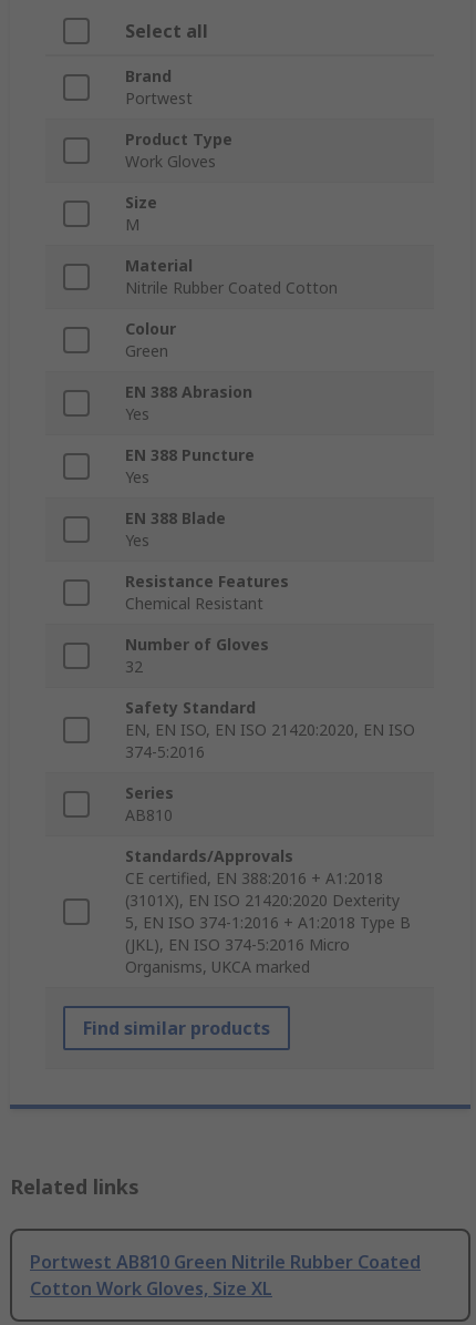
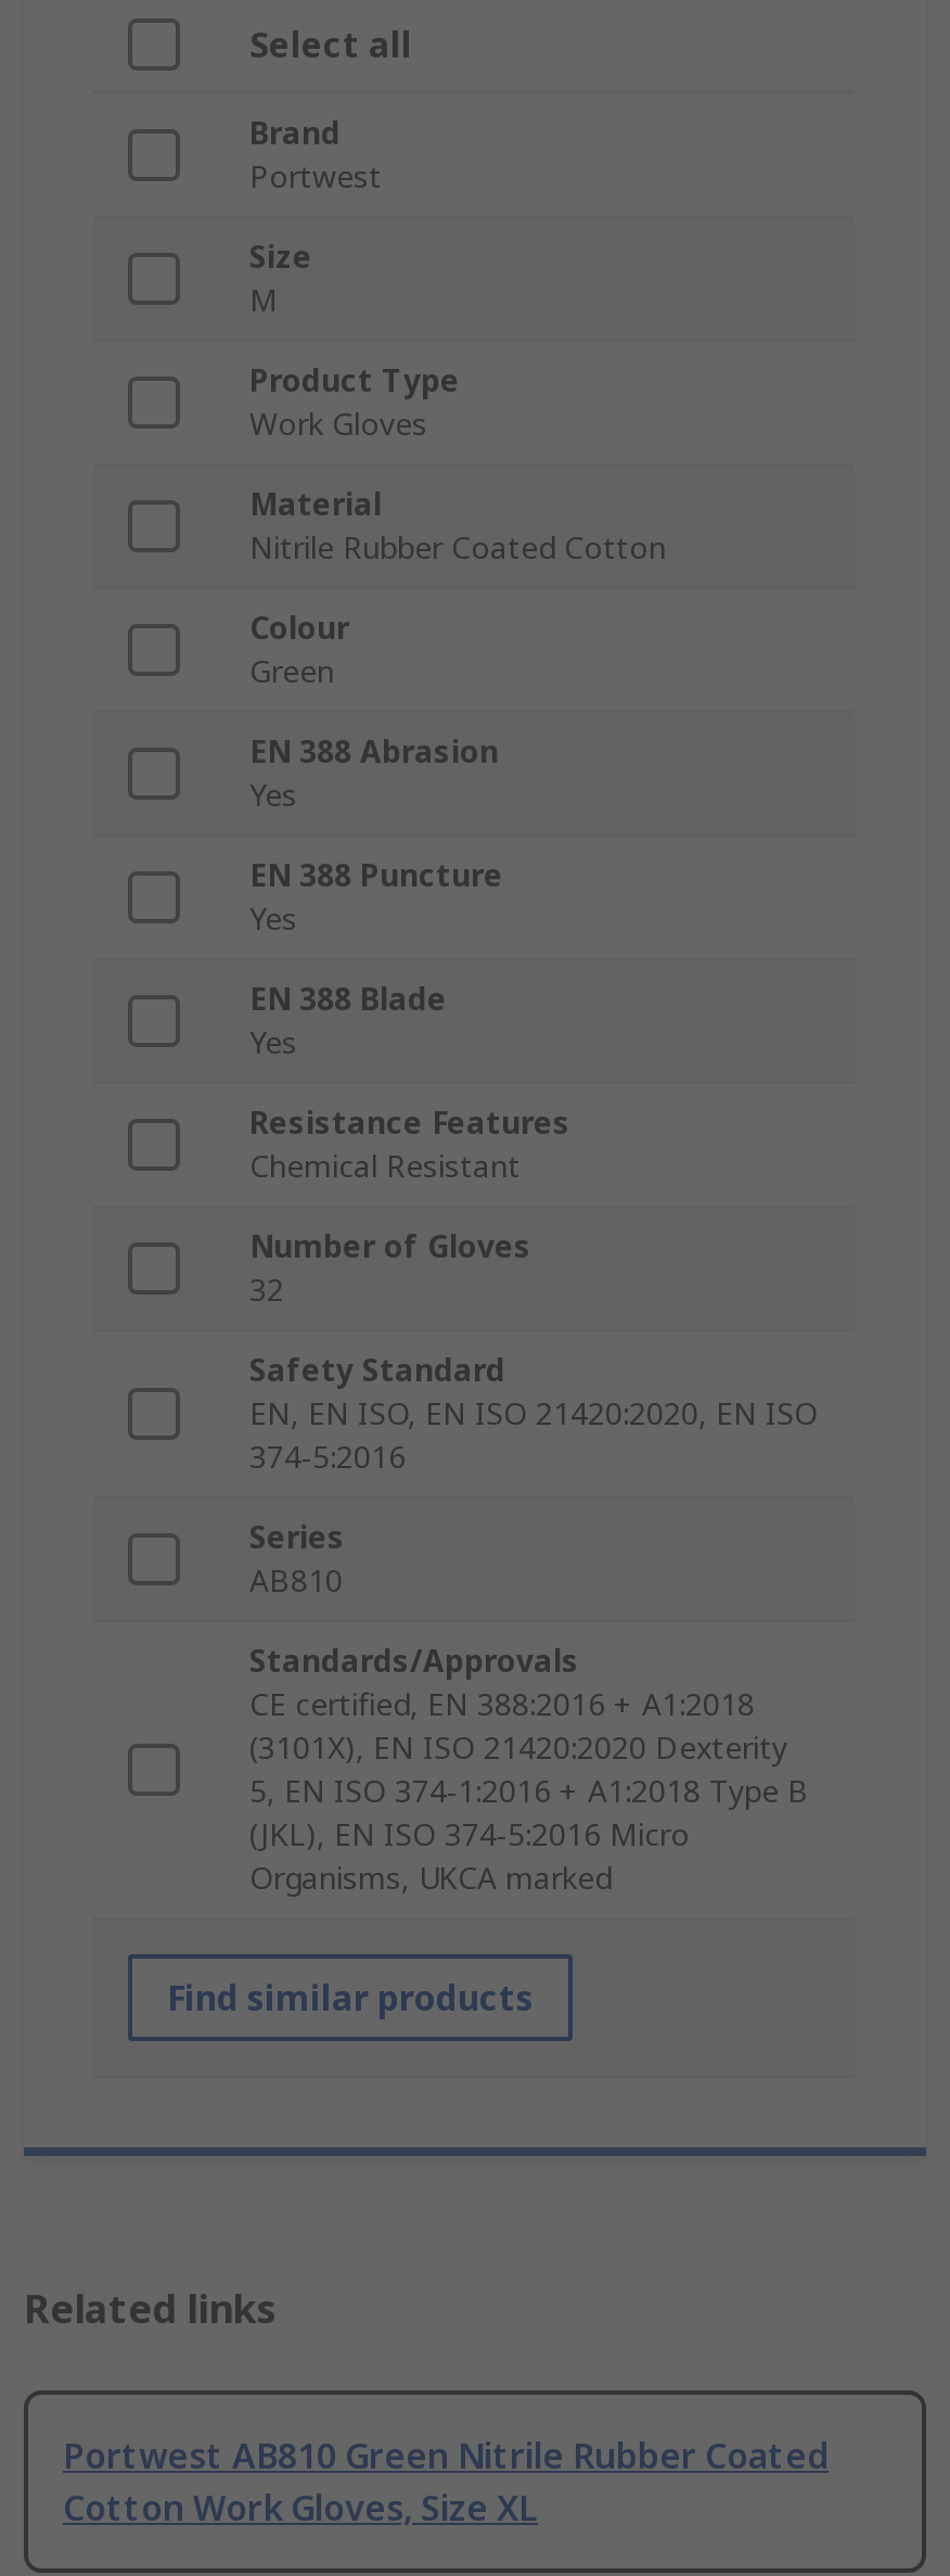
moved [125,129,232,172] -> [249,360,460,445]: Product Type | Work Gloves
moved [125,192,157,235] -> [249,237,312,321]: Size | M

